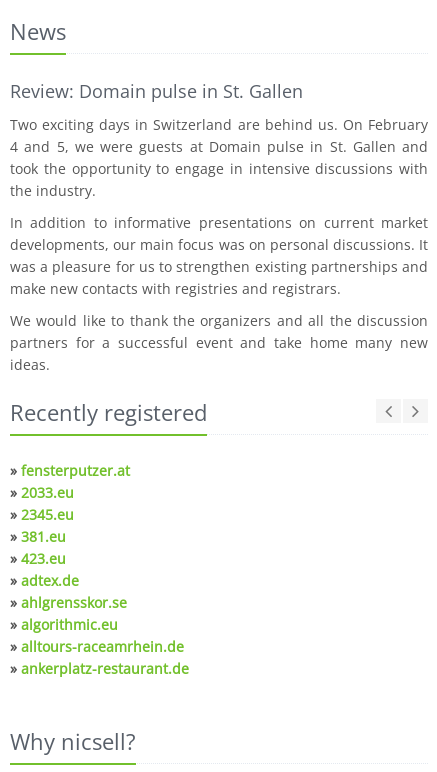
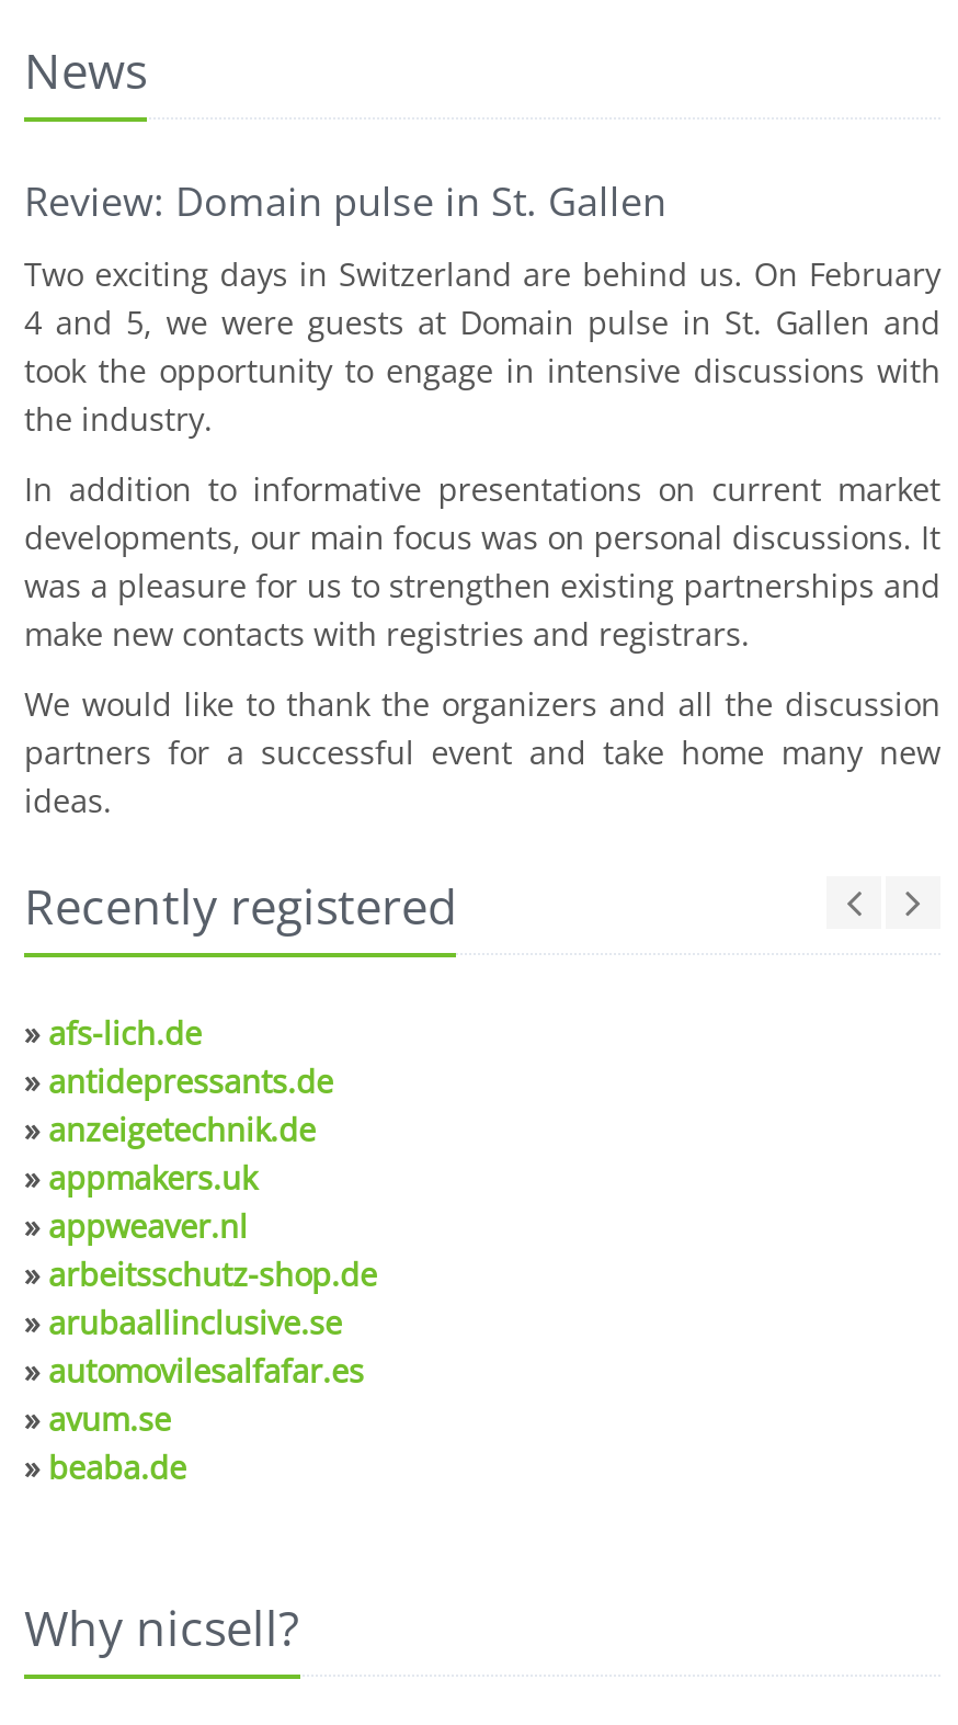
[10,461,189,678] » fensterputzer.at | » 2033.eu | » 2345.eu | » 381.eu | » 423.eu | » adtex.de | » ahlgrensskor.se | » algorithmic.eu | » alltours-raceamrhein.de | » ankerplatz-restaurant.de -> [24,1013,377,1489] » afs-lich.de | » antidepressants.de | » anzeigetechnik.de | » appmakers.uk | » appweaver.nl | » arbeitsschutz-shop.de | » arubaallinclusive.se | » automovilesalfafar.es | » avum.se | » beaba.de

